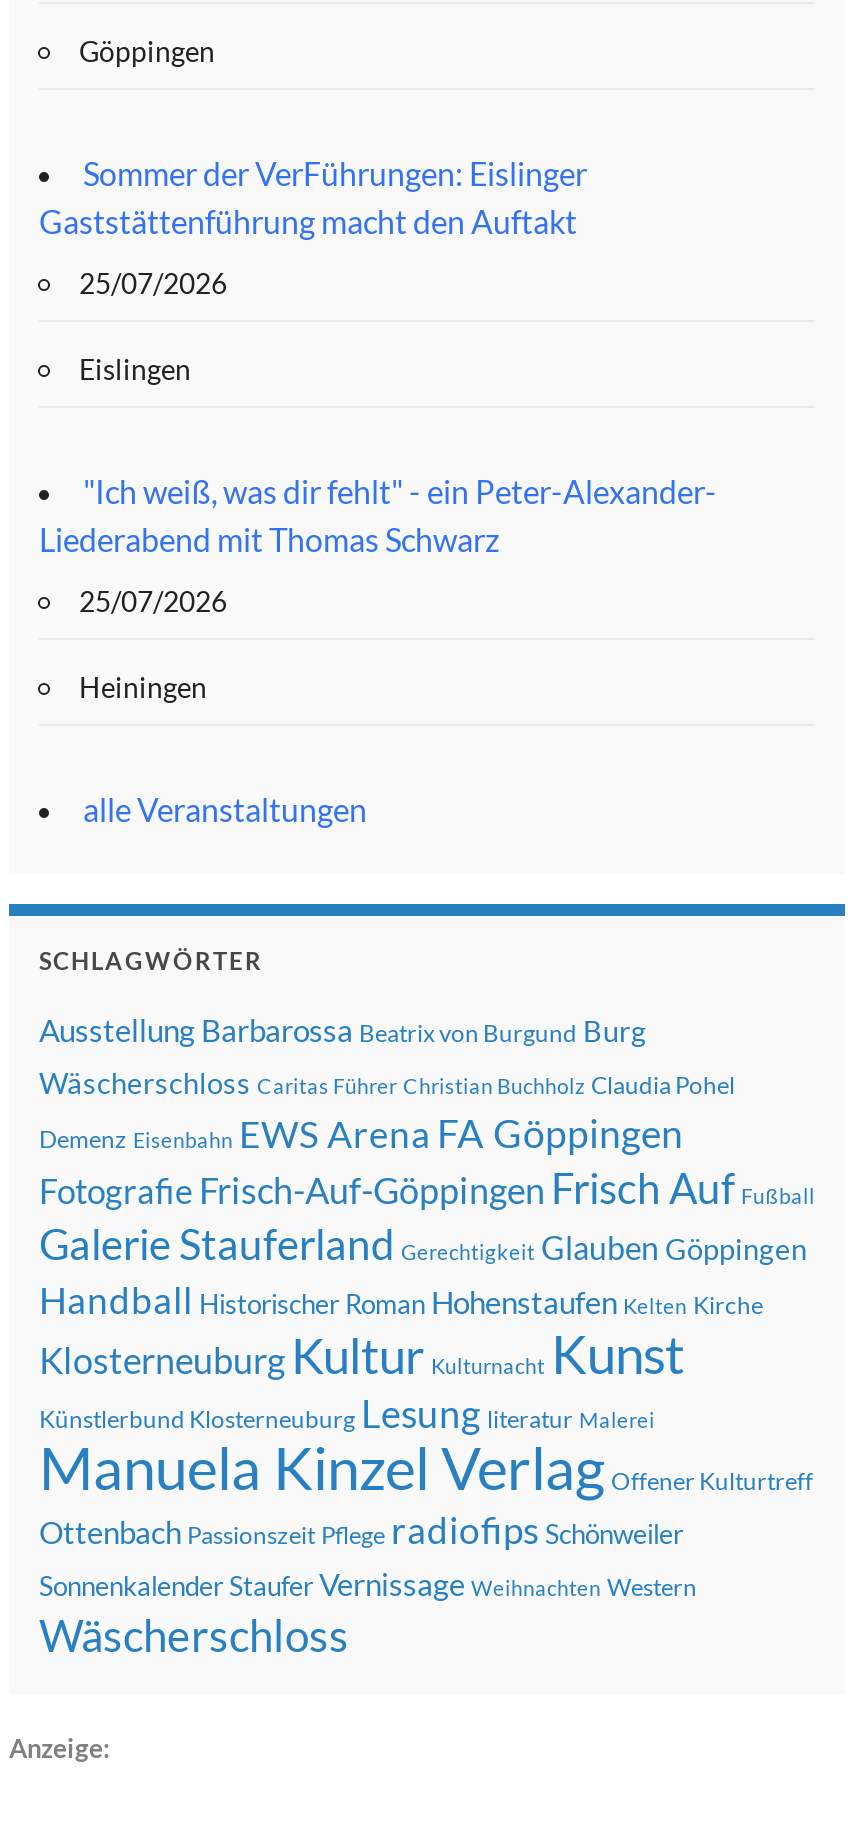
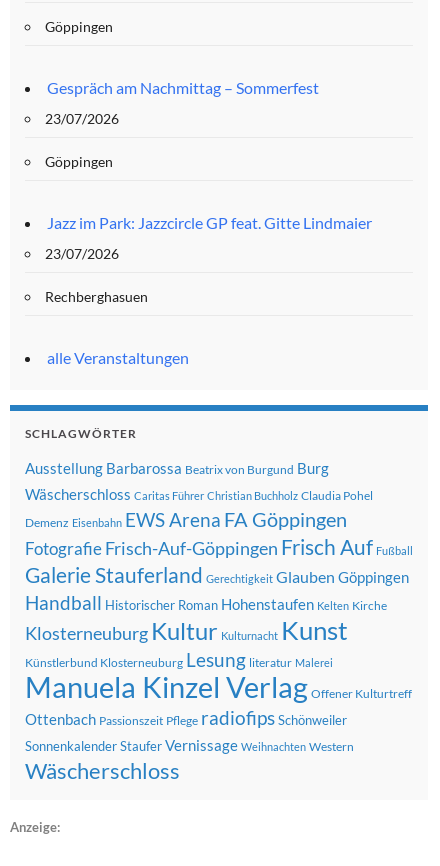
[39,154,587,240] Sommer der VerFührungen: Eislinger | Gaststättenführung macht den Auftakt -> [47,78,319,97] Gespräch am Nachmittag – Sommerfest
[79,266,227,300] 25/07/2026 -> [45,110,119,127] 23/07/2026
[79,352,191,386] Eislingen -> [45,153,113,170] Göppingen
[39,472,717,558] "Ich weiß, was dir fehlt" - ein Peter-Alexander- | Liederabend mit Thomas Schwarz -> [47,213,372,232] Jazz im Park: Jazzcircle GP feat. Gitte Lindmaier
[79,584,227,618] 25/07/2026 -> [45,245,119,262] 23/07/2026
[79,670,207,704] Heiningen -> [45,288,148,305] Rechberghasuen

